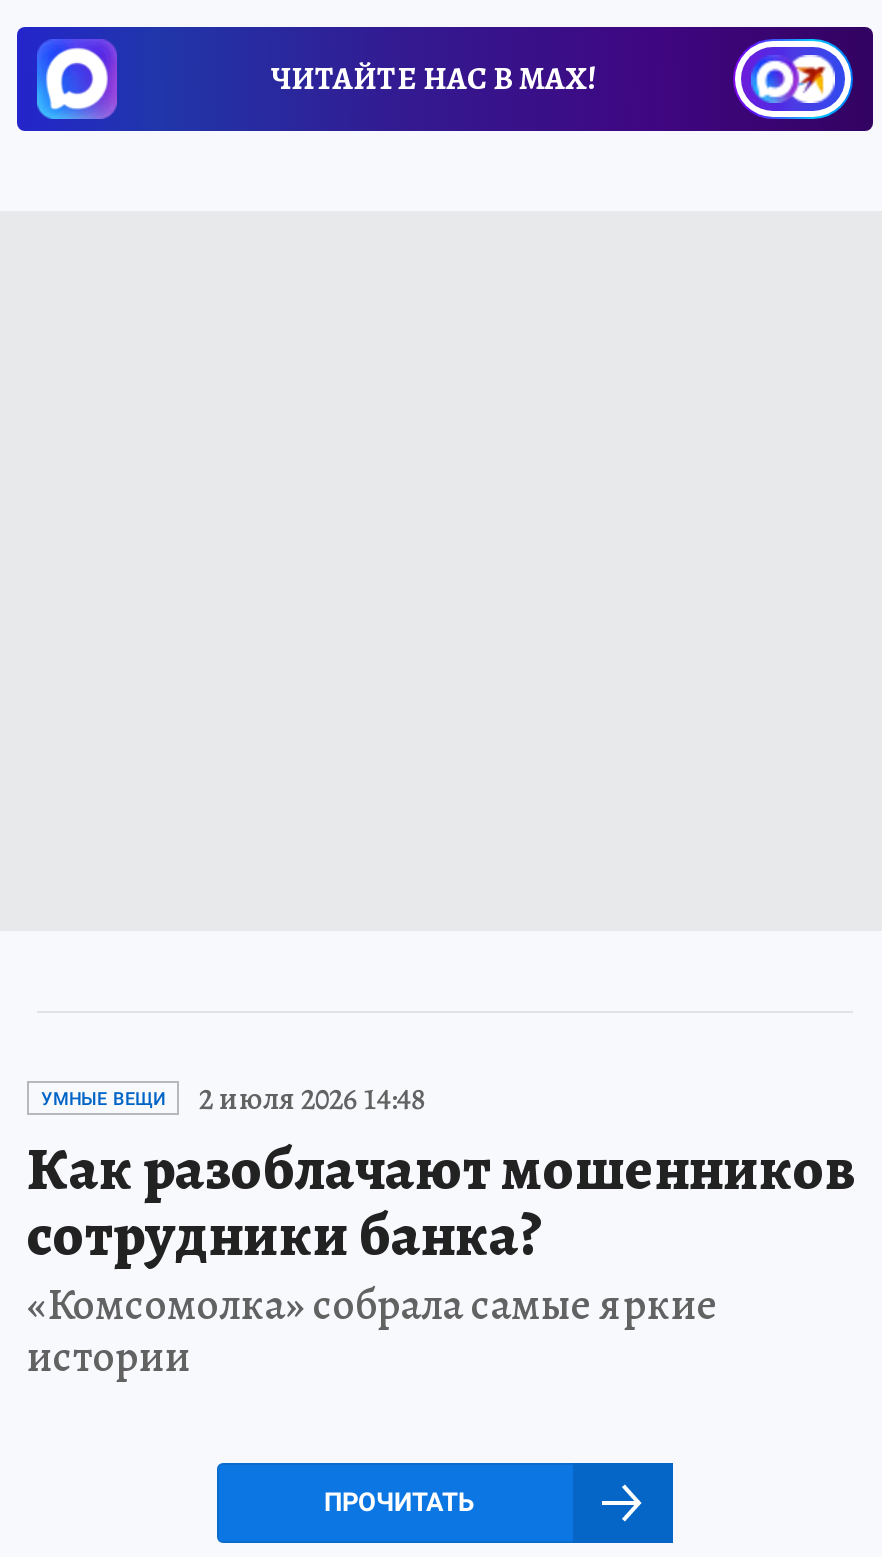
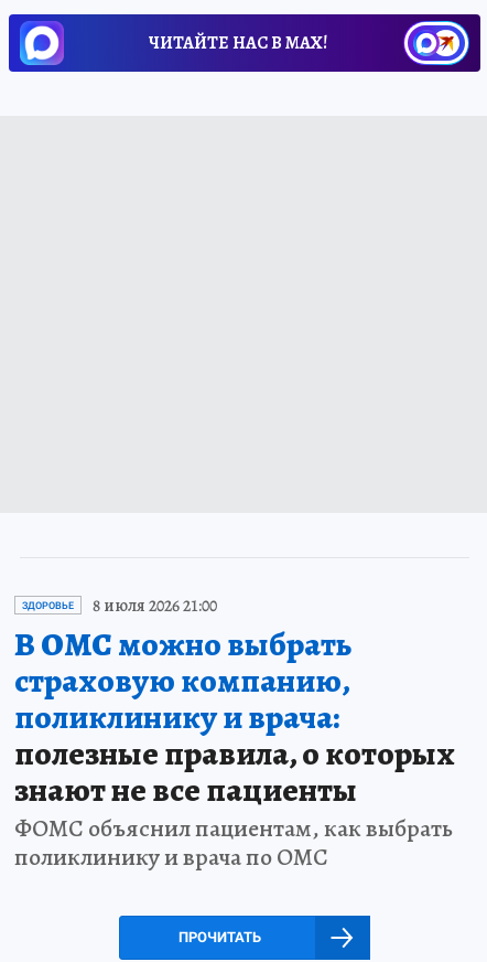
[27,1076,857,1386] УМНЫЕ ВЕЩИ | 2 июля 2026 14:48 | Как разоблачают мошенников | сотрудники банка? | «Комсомолка» собрала самые яркие | истории -> [14,593,455,873] ЗДОРОВЬЕ | 8 июля 2026 21:00 | В ОМС можно выбрать | страховую компанию, | поликлинику и врача: | полезные правила, о которых | знают не все пациенты | ФОМС объяснил пациентам, как выбрать | поликлинику и врача по ОМС

